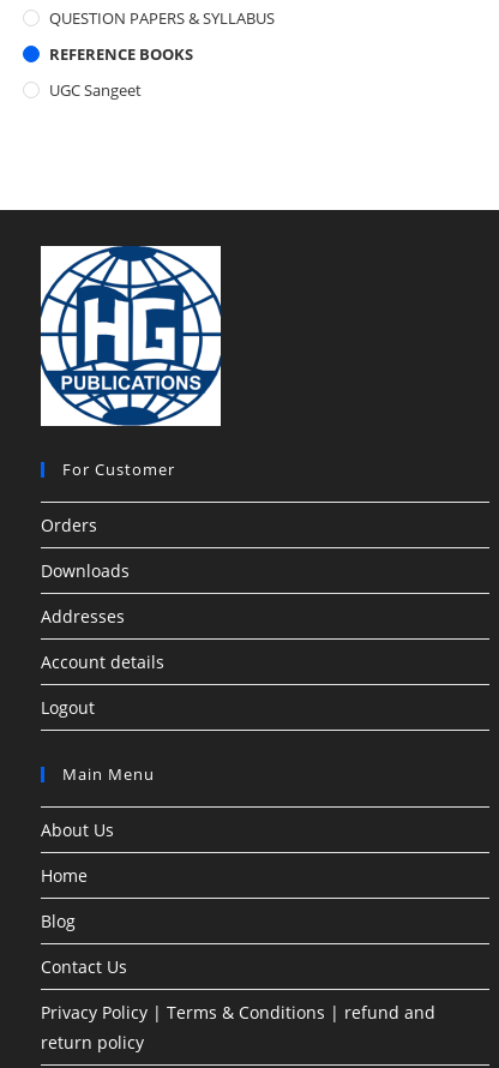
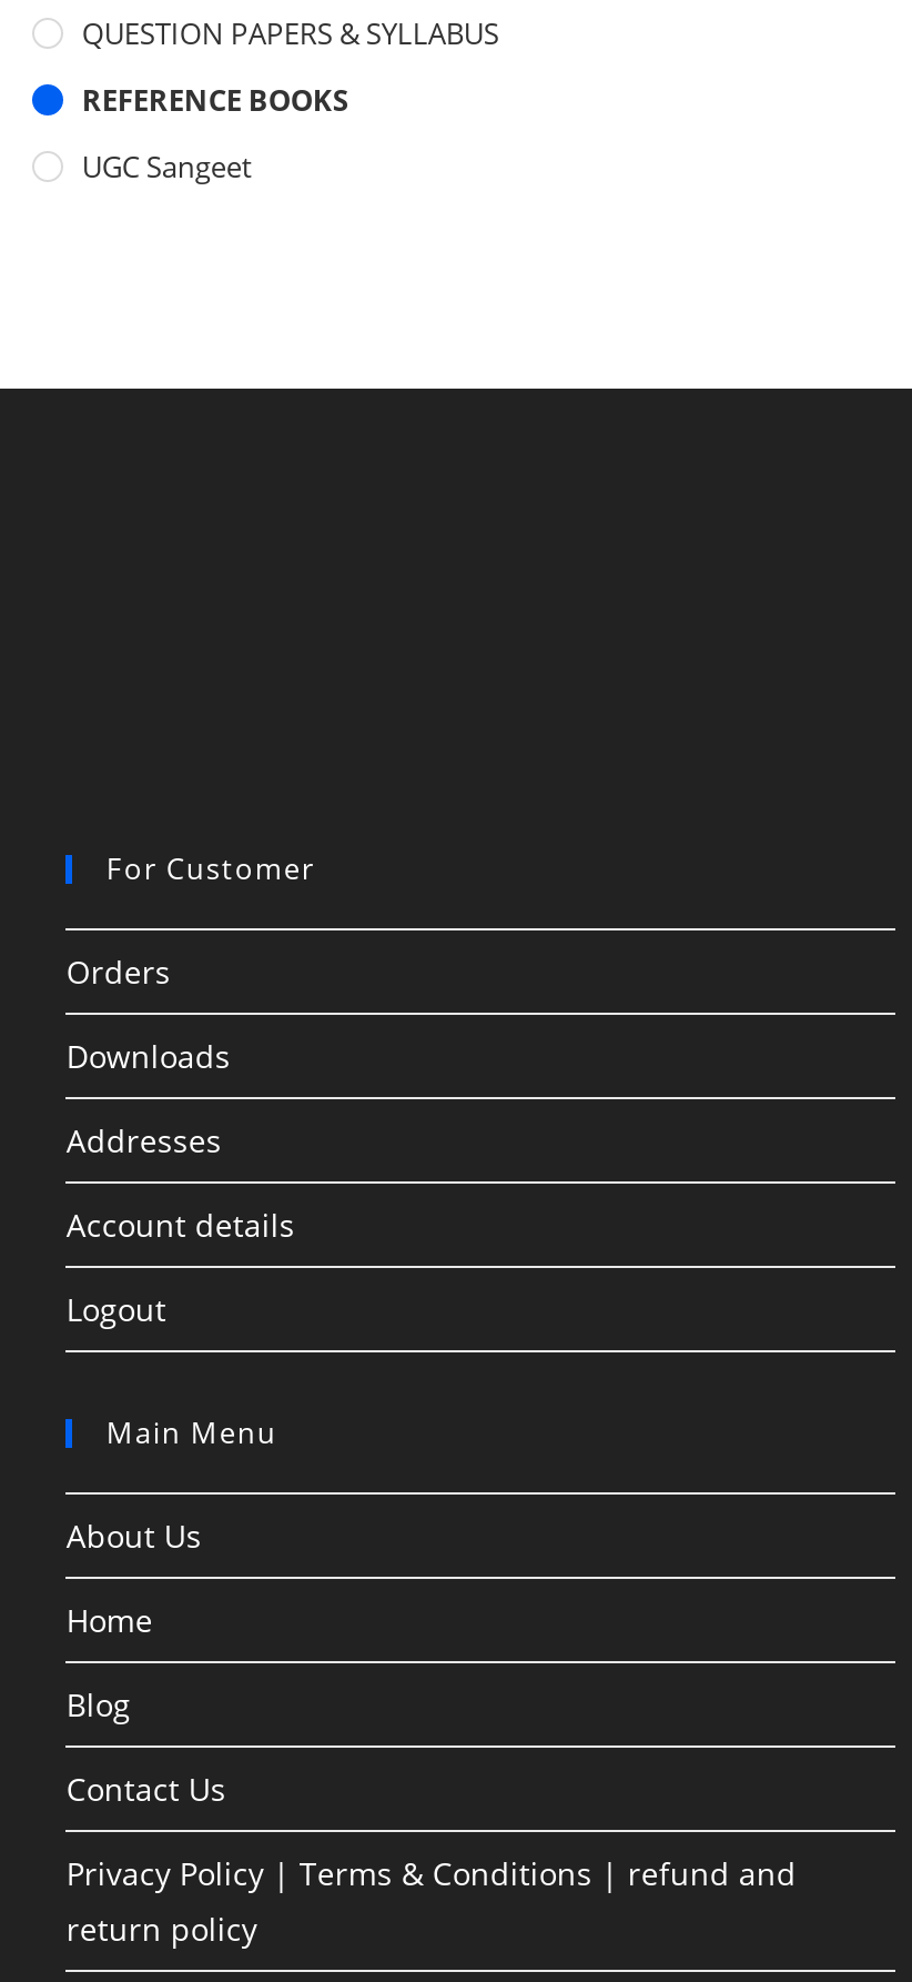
[40,245,222,427] [image] -> none

